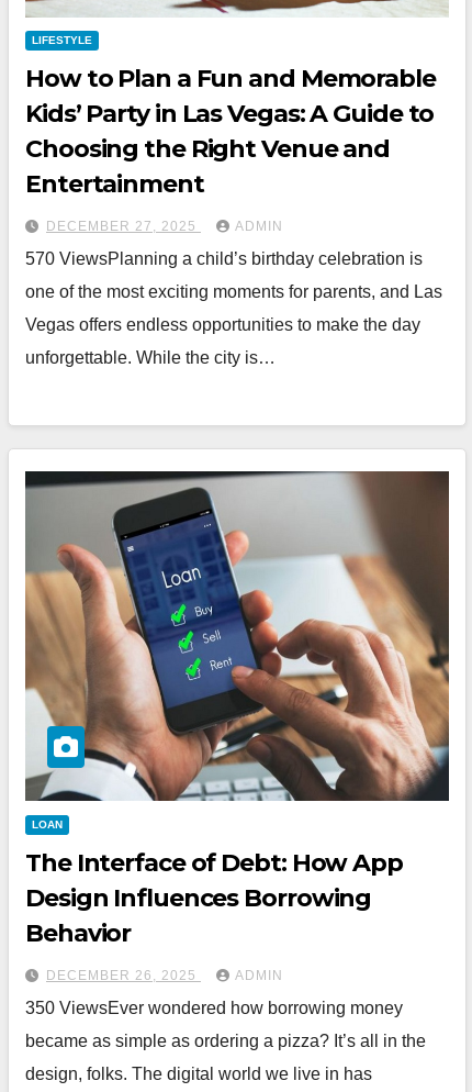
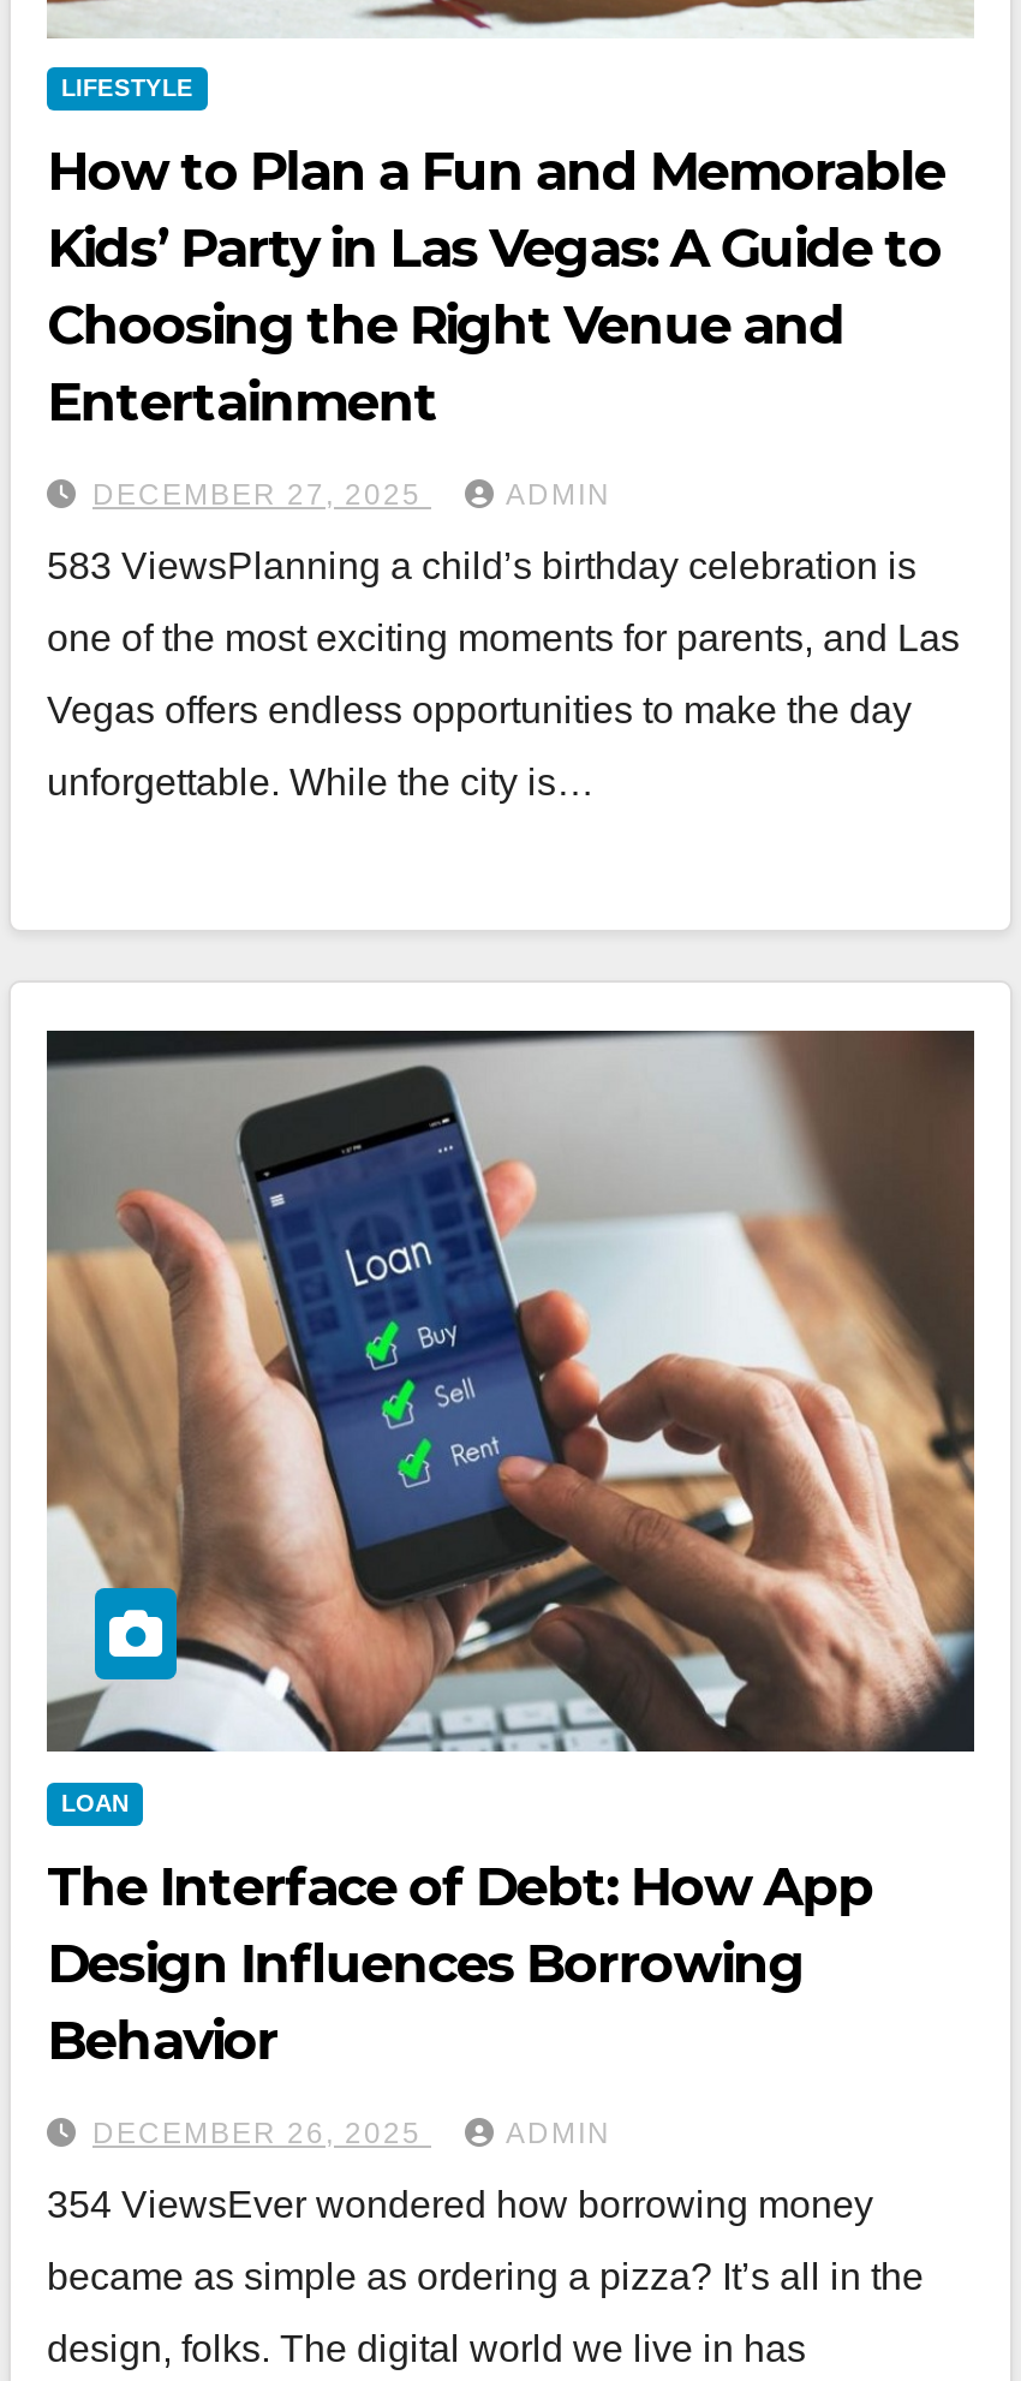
[25,250,423,268] 570 ViewsPlanning a child’s birthday celebration is -> [47,546,916,587] 583 ViewsPlanning a child’s birthday celebration is
[25,998,403,1017] 350 ViewsEver wondered how borrowing money -> [47,2183,873,2224] 354 ViewsEver wondered how borrowing money

